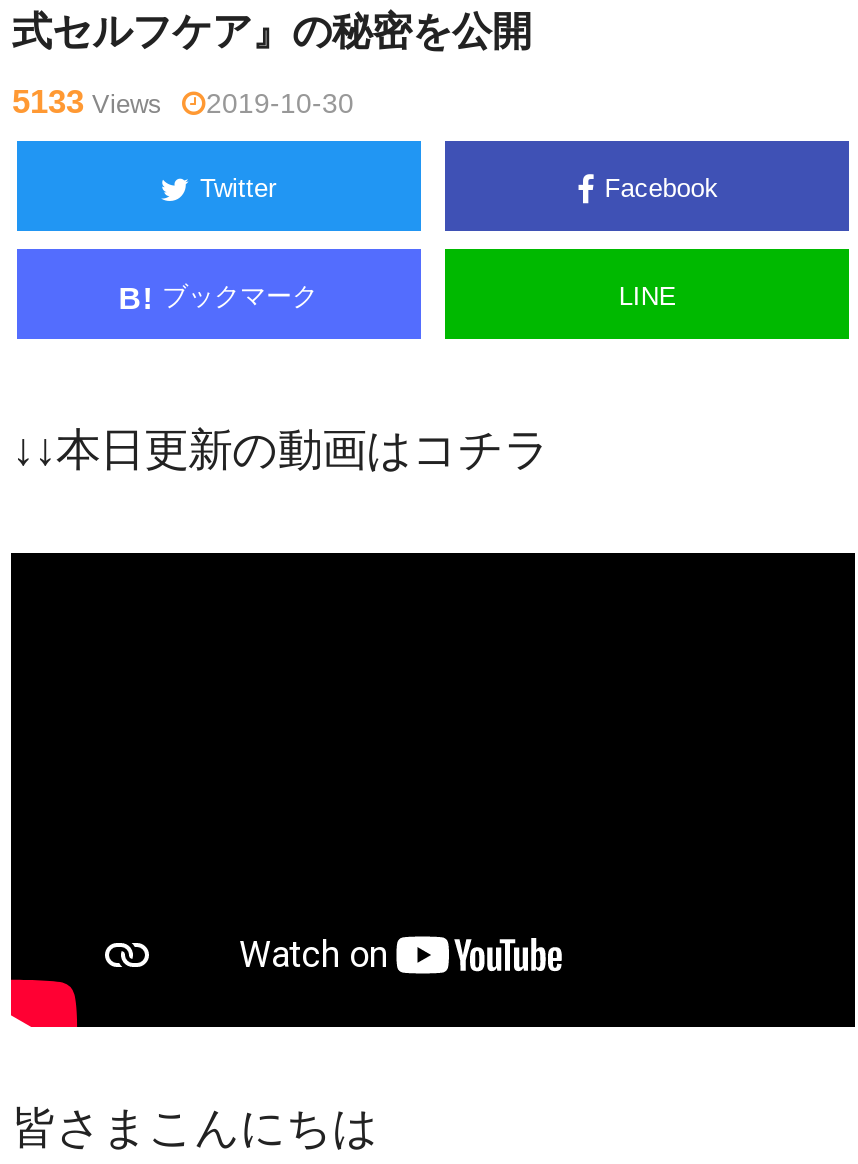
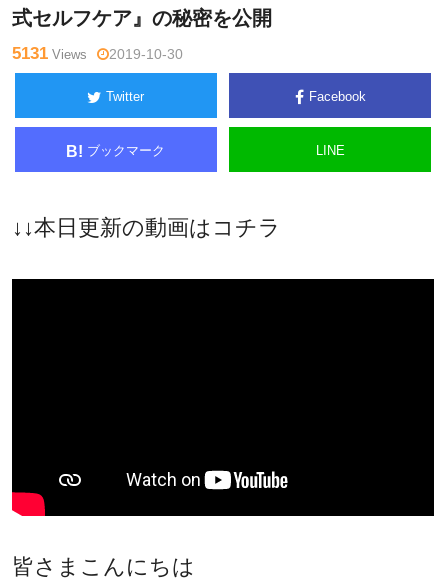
[12,83,354,121] 5133 Views 2019-10-30 -> [12,44,183,63] 5131 Views 2019-10-30

